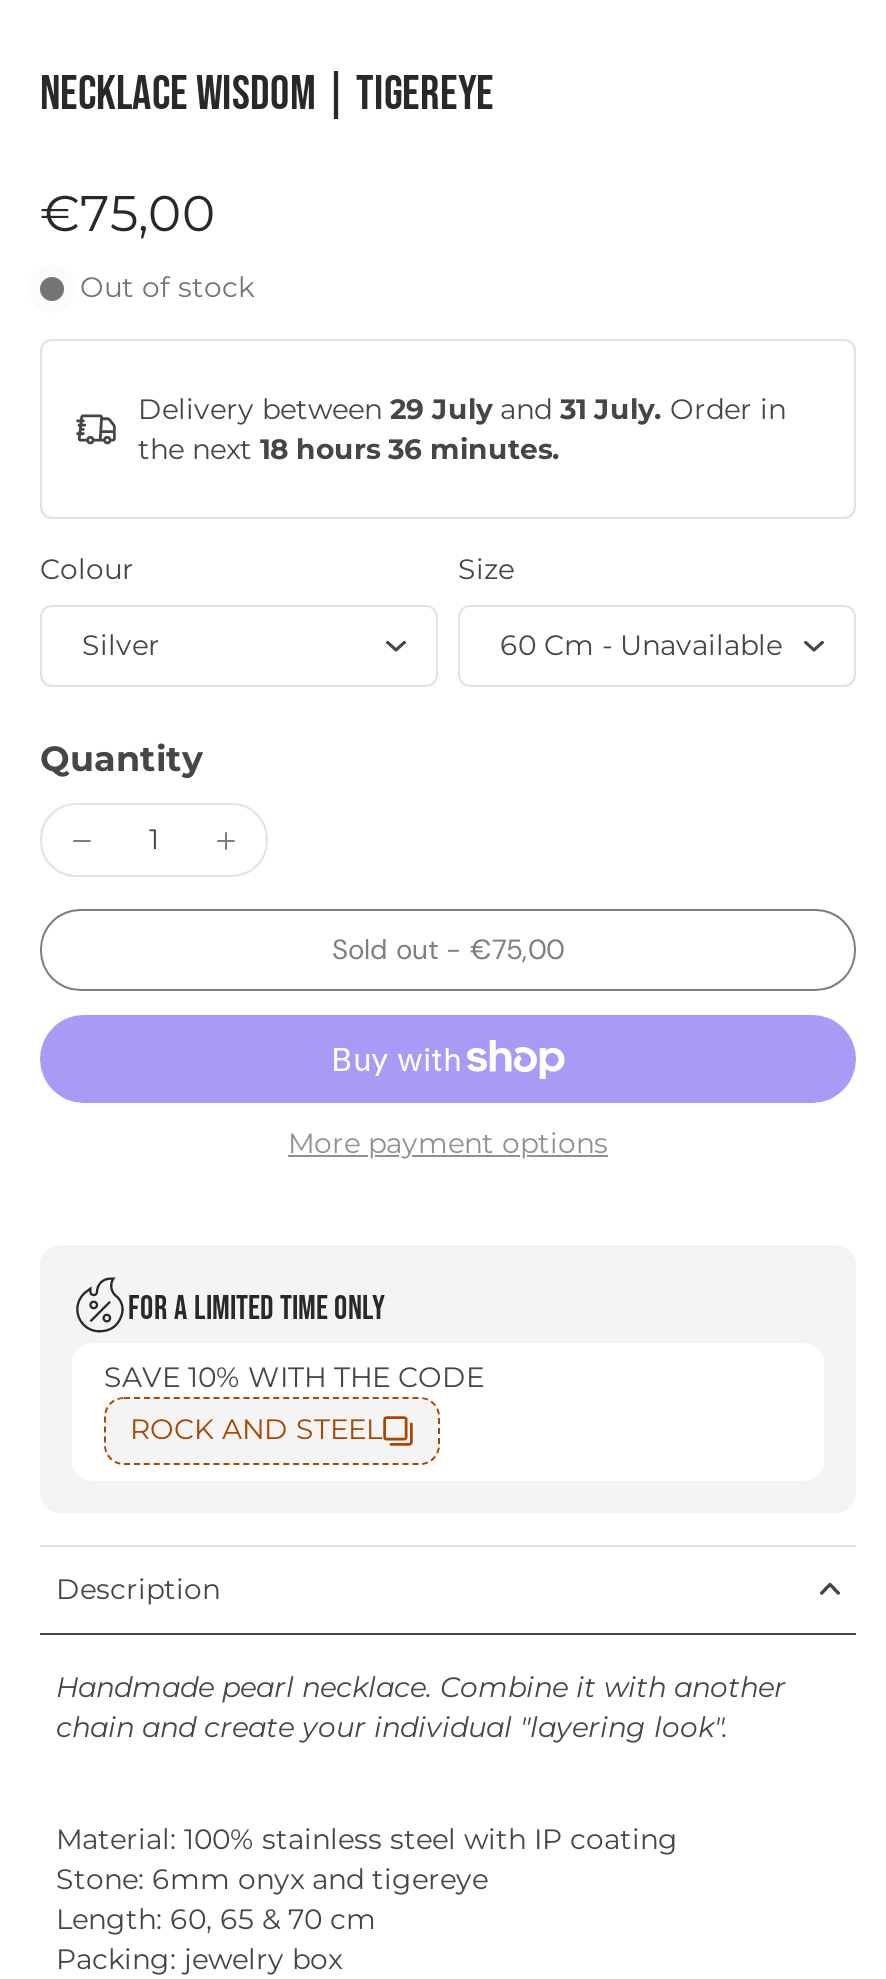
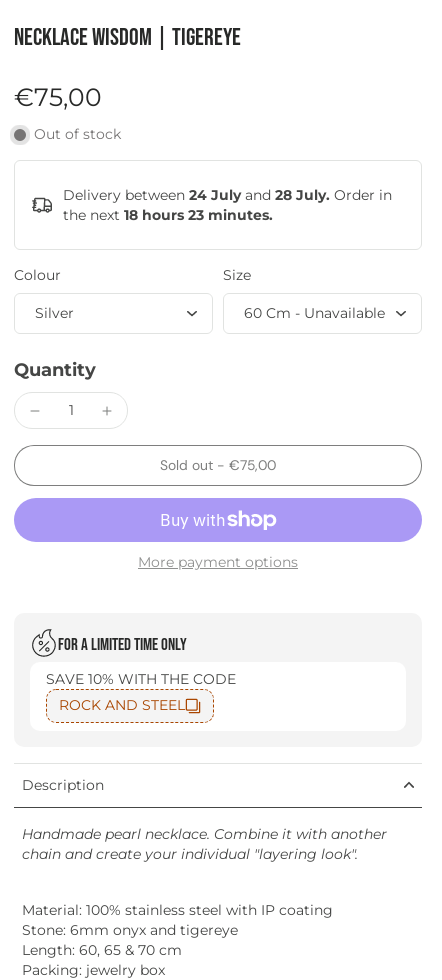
[138,393,786,425] Delivery between 29 July and 31 July. Order in -> [63,187,392,203] Delivery between 24 July and 28 July. Order in
[138,433,560,465] the next 18 hours 36 minutes. -> [63,207,273,223] the next 18 hours 23 minutes.

